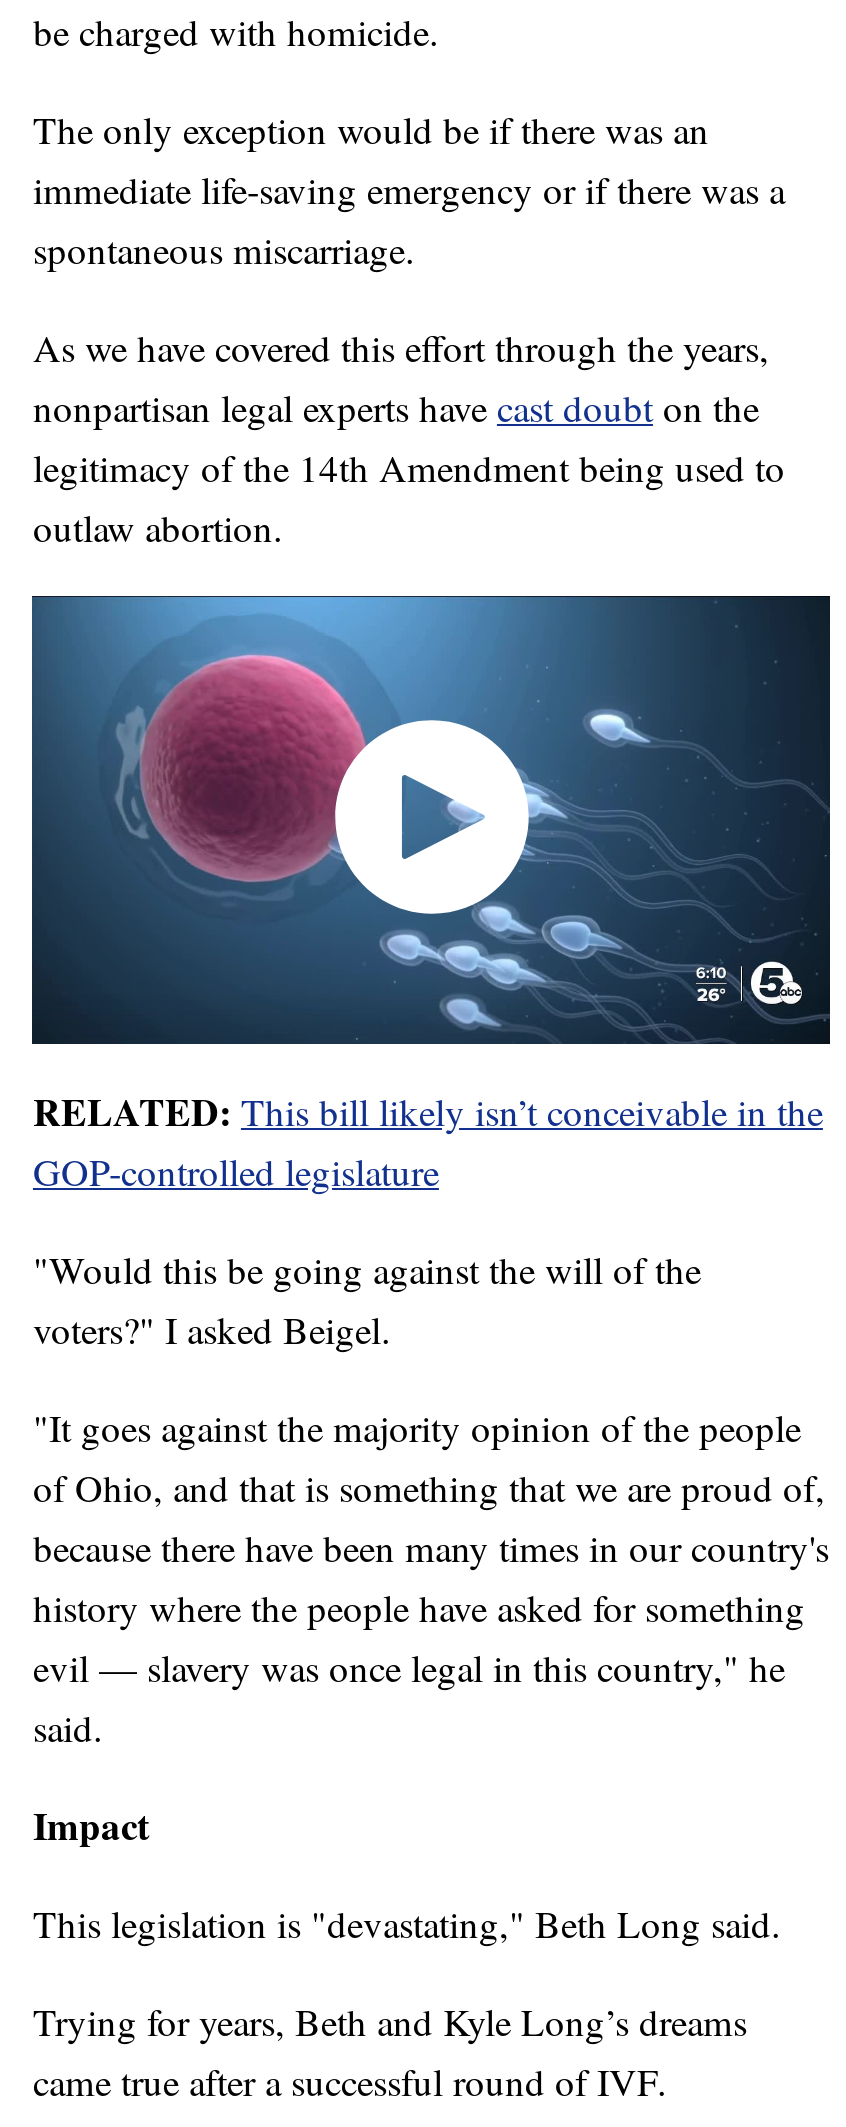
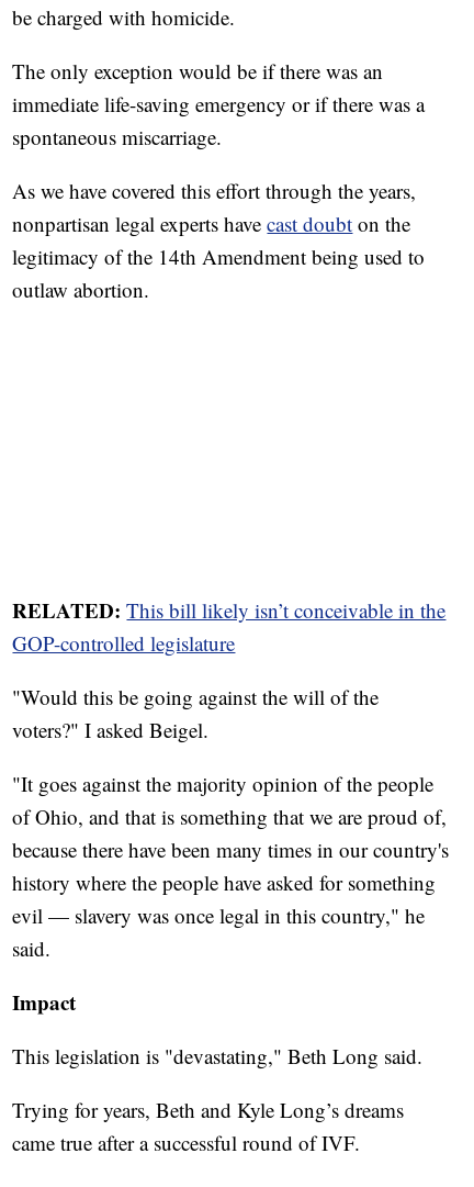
[30,594,832,1046] [image] -> none

